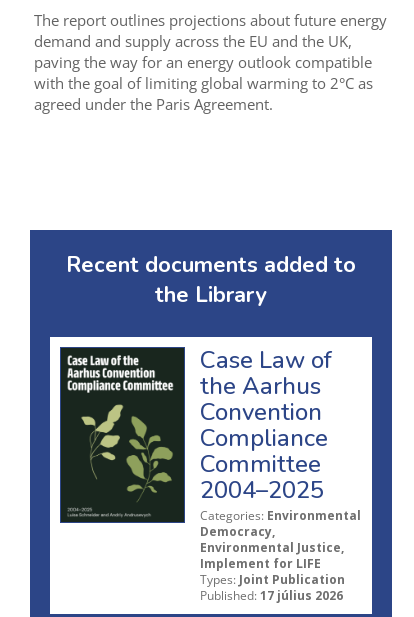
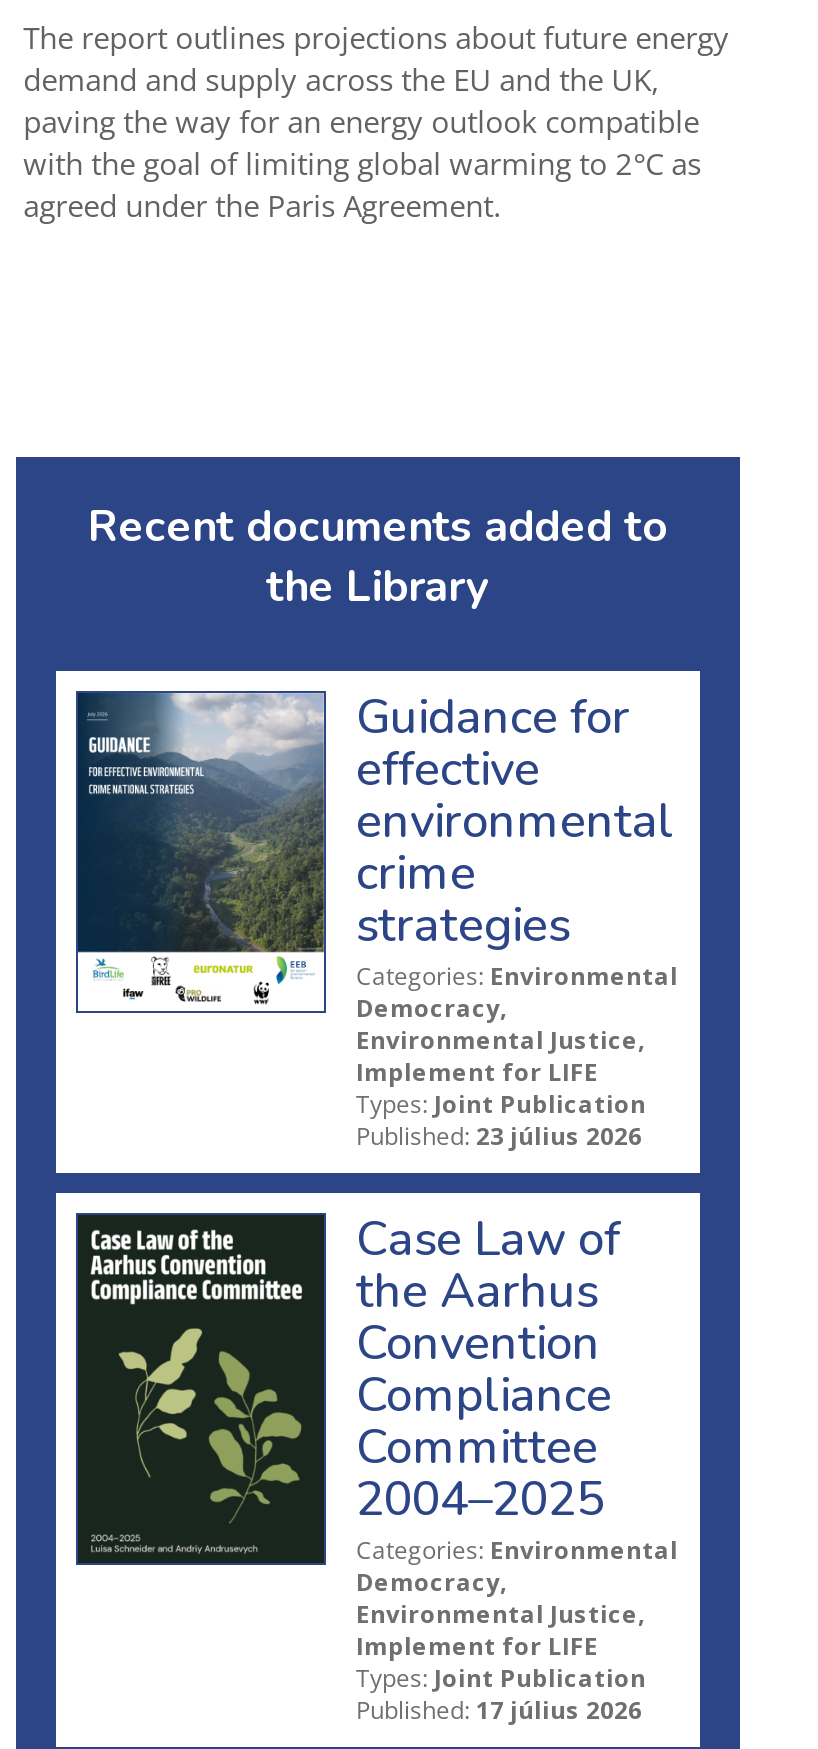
none -> [76,685,678,1153] [image] | Guidance for | effective | environmental | crime | strategies | Categories: Environmental | Democracy, | Environmental Justice, | Implement for LIFE | Types: Joint Publication | Published: 23 július 2026

